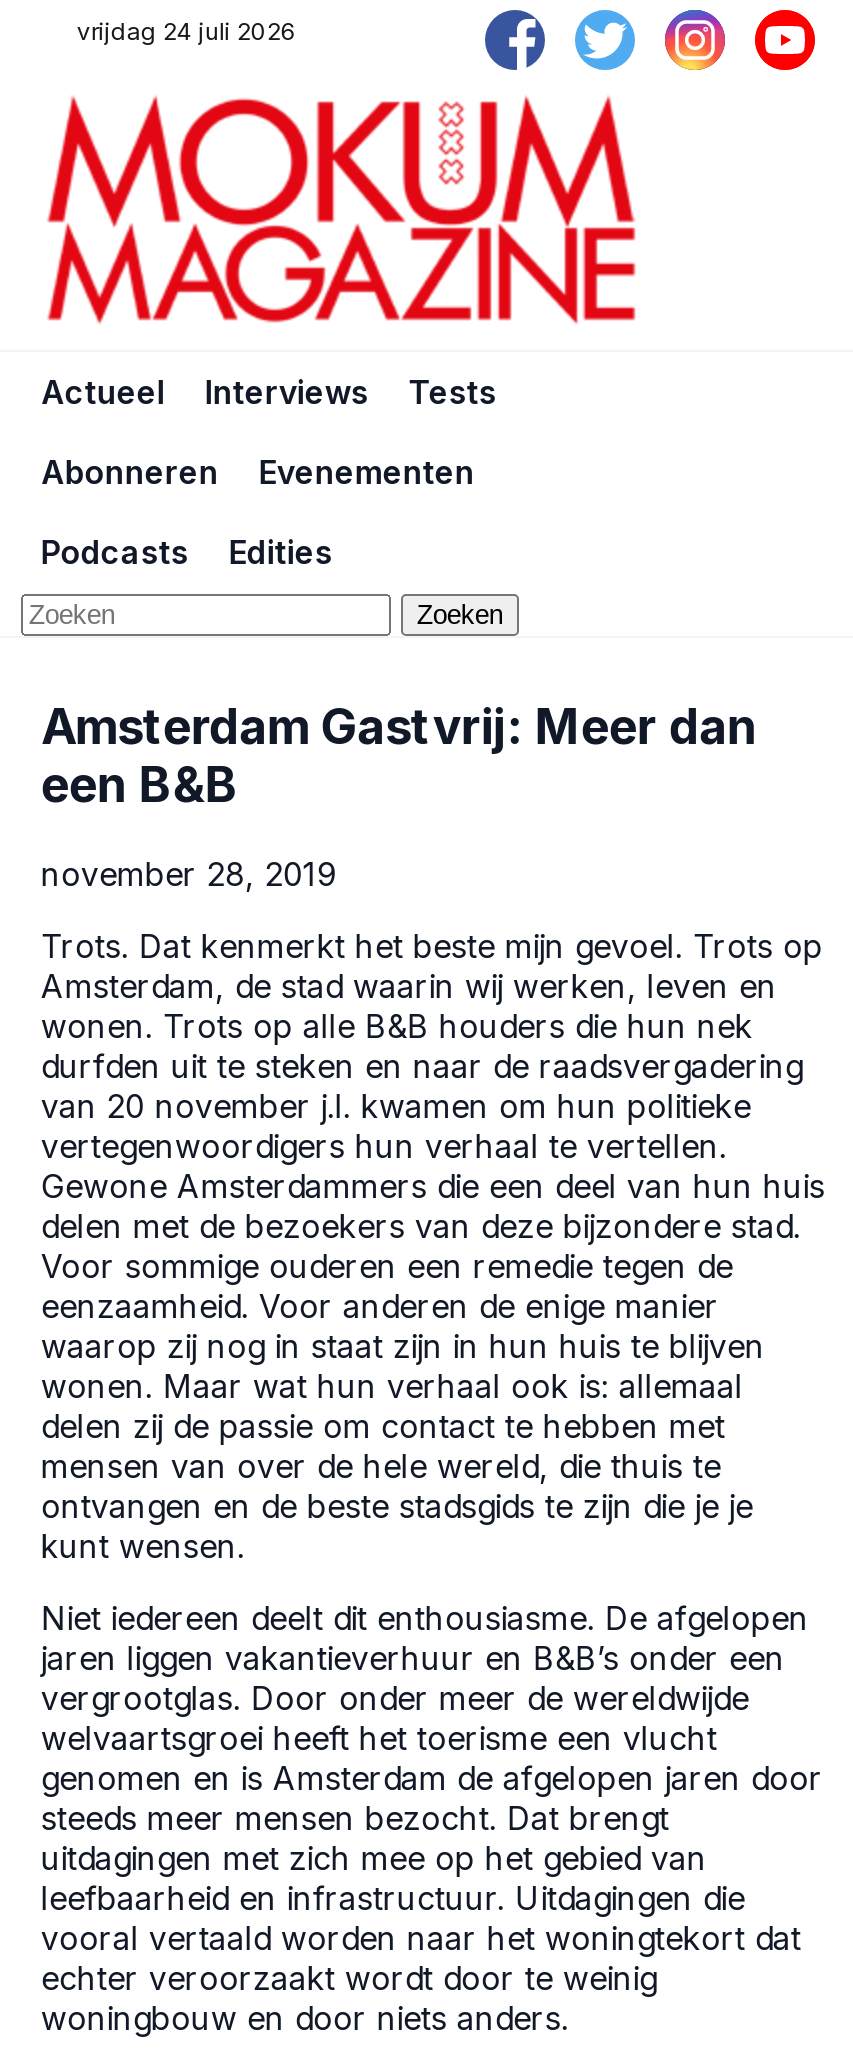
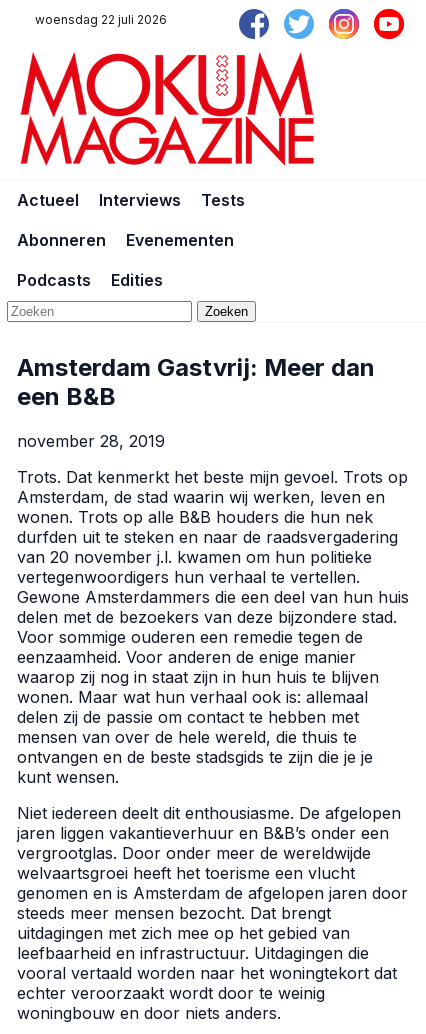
[77,15,297,45] vrijdag 24 juli 2026 -> [35,11,167,26] woensdag 22 juli 2026

